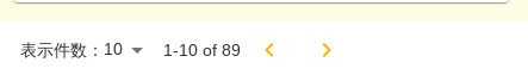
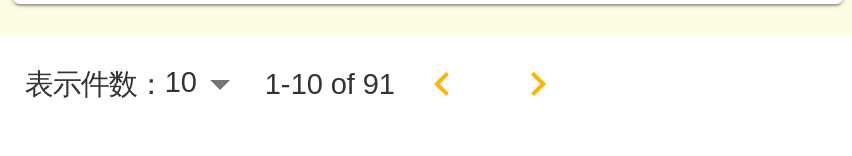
[164,40,241,60] 1-10 of 89 -> [265,68,395,100] 1-10 of 91

